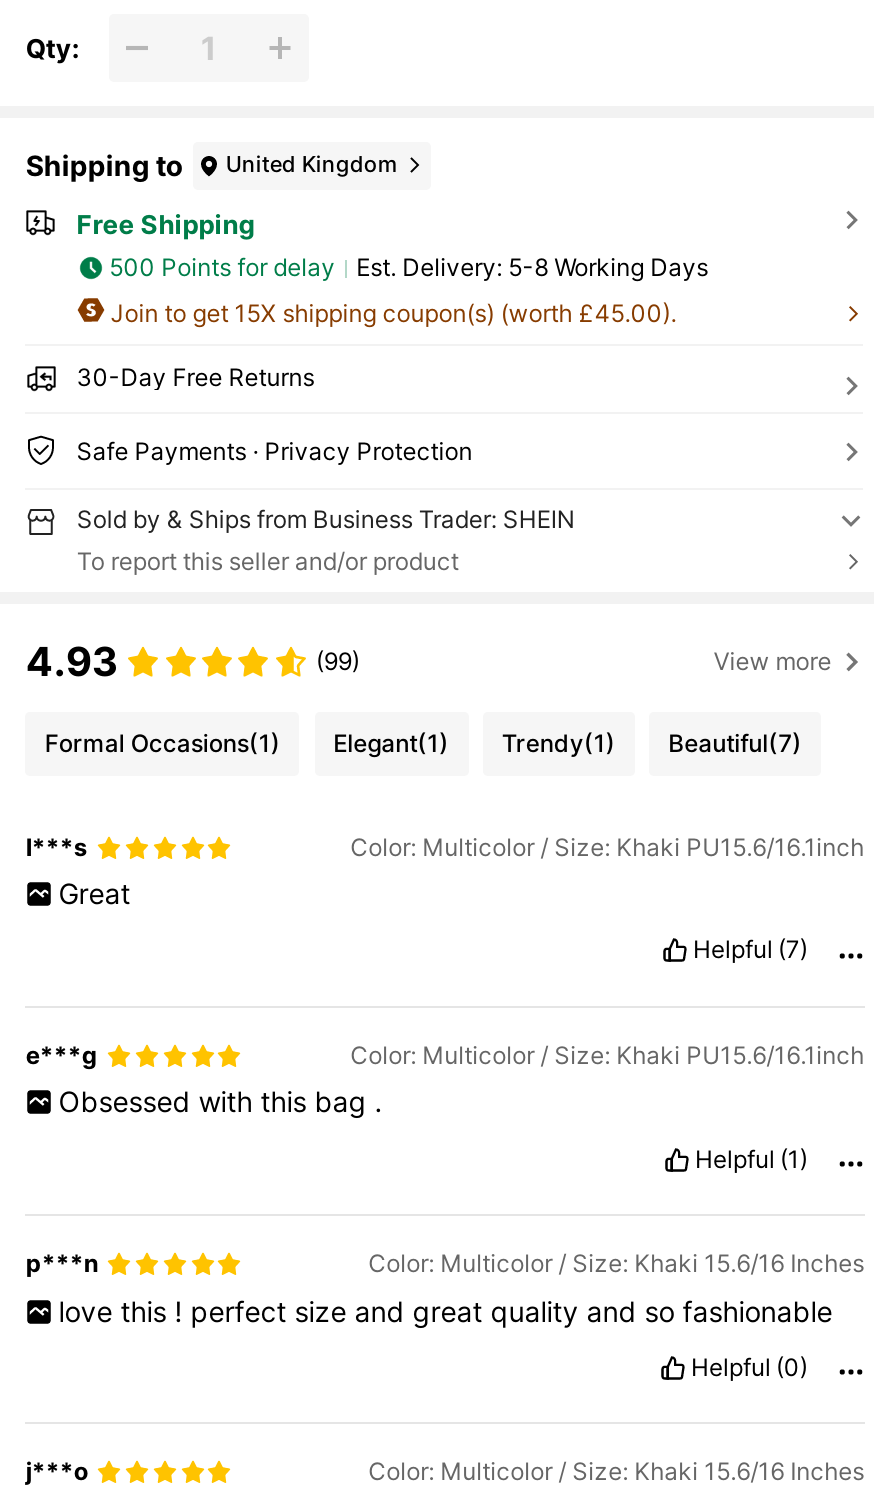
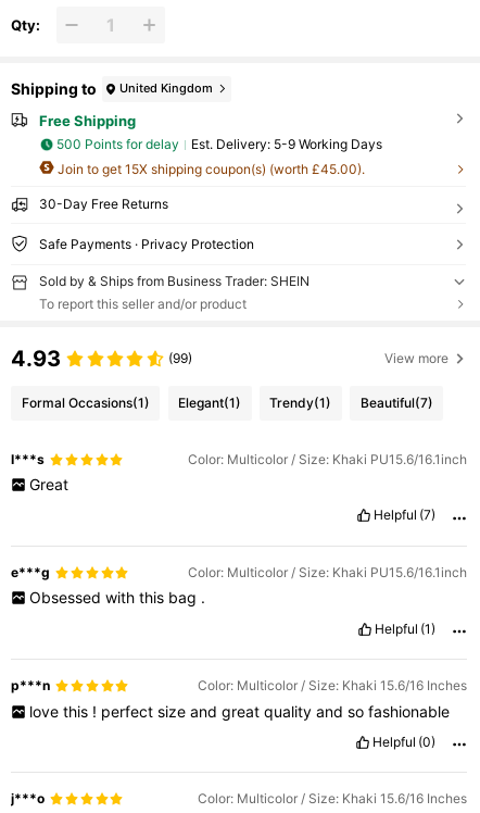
[356,253,708,283] Est. Delivery: 5-8 Working Days -> [191,136,382,153] Est. Delivery: 5-9 Working Days

